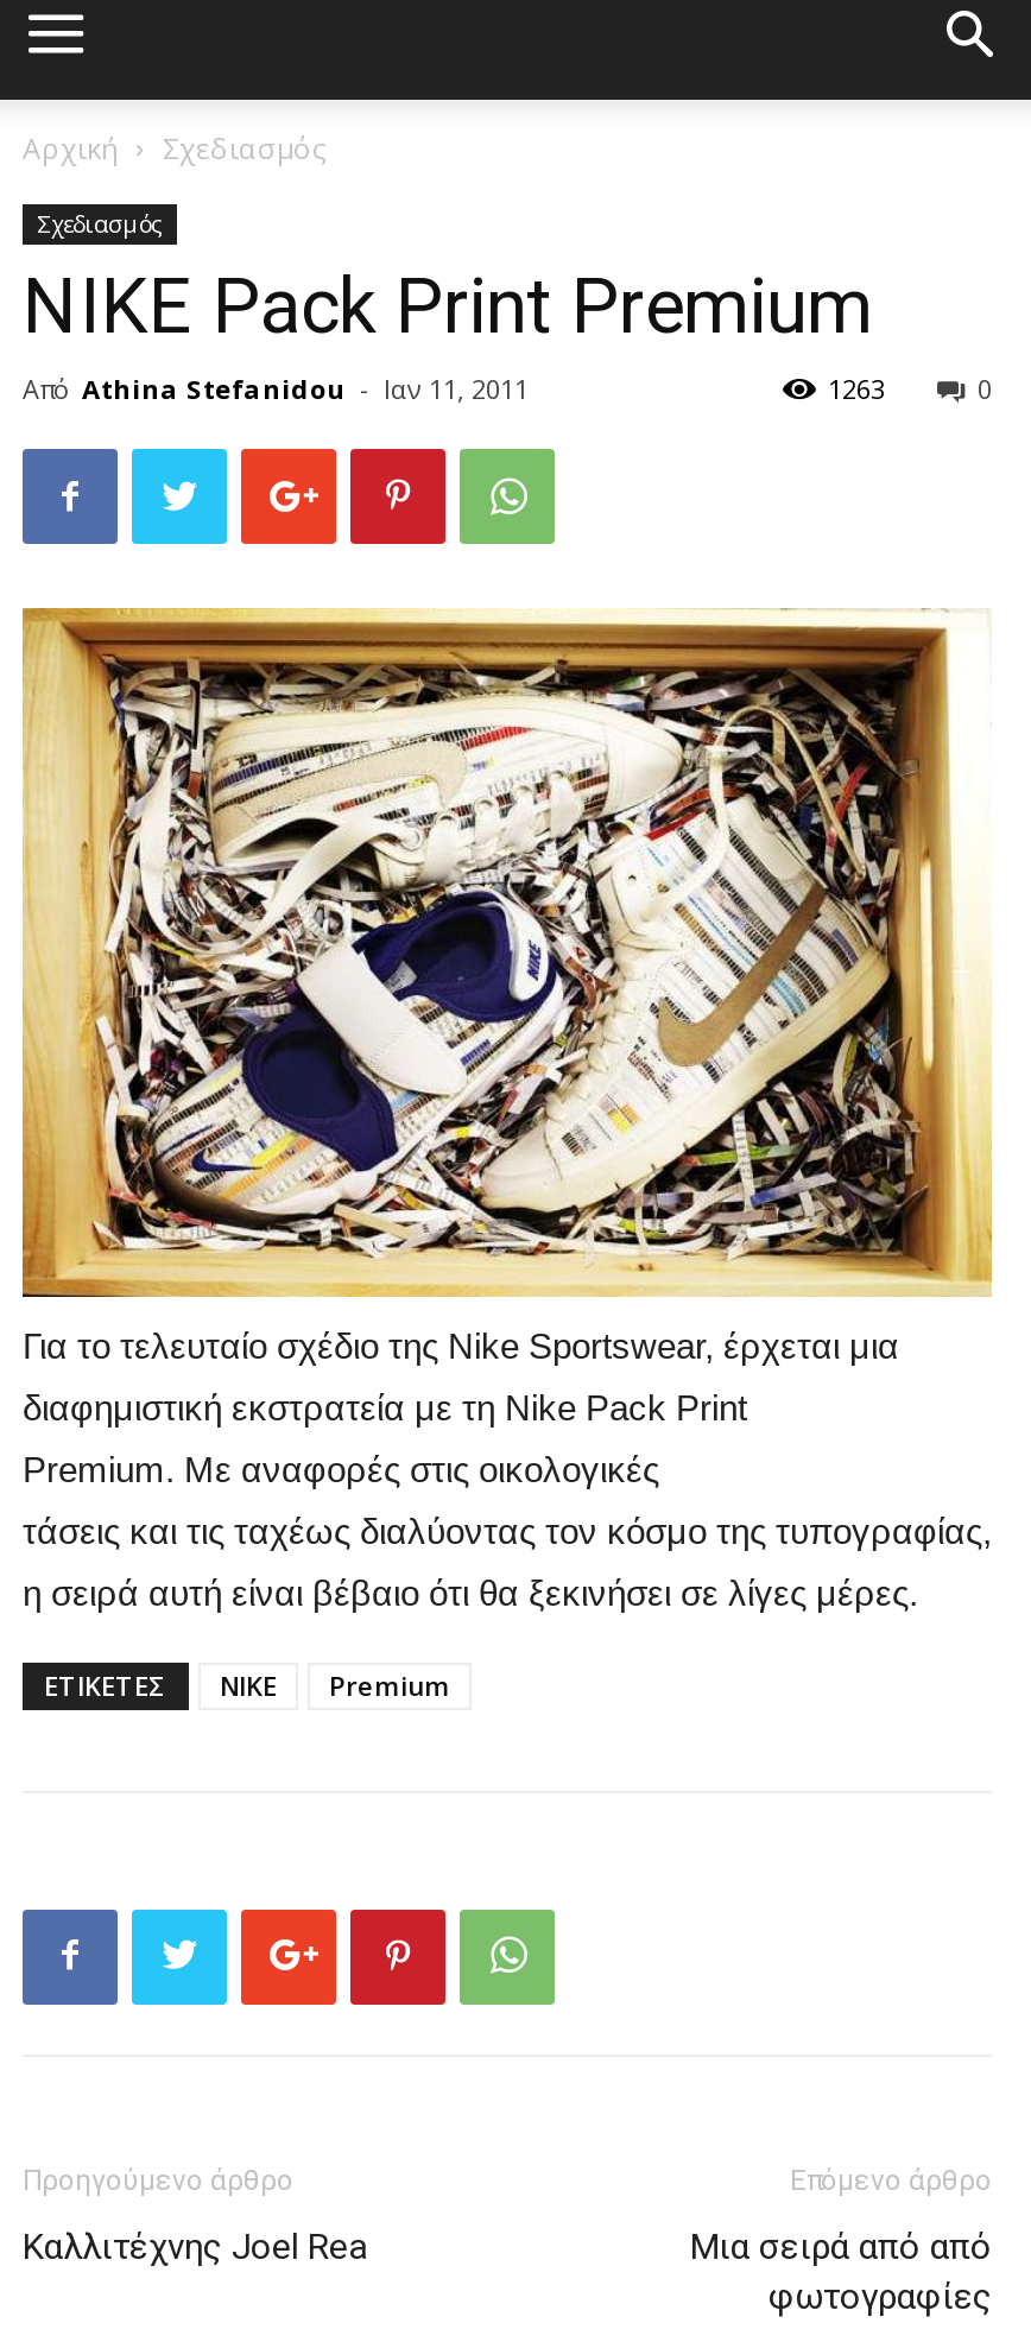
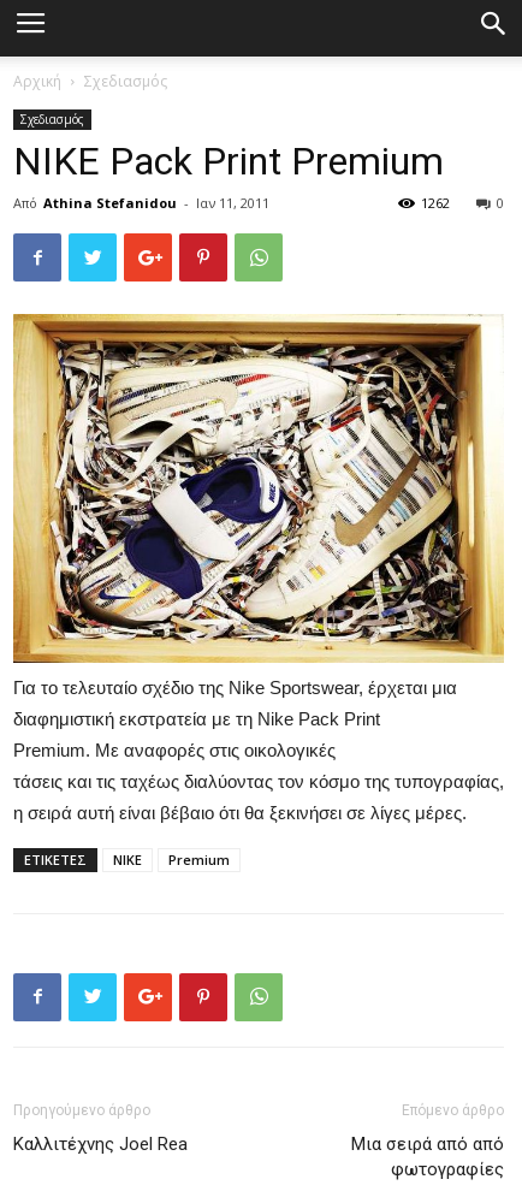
[828,371,885,406] 1263 -> [421,194,450,212] 1262

